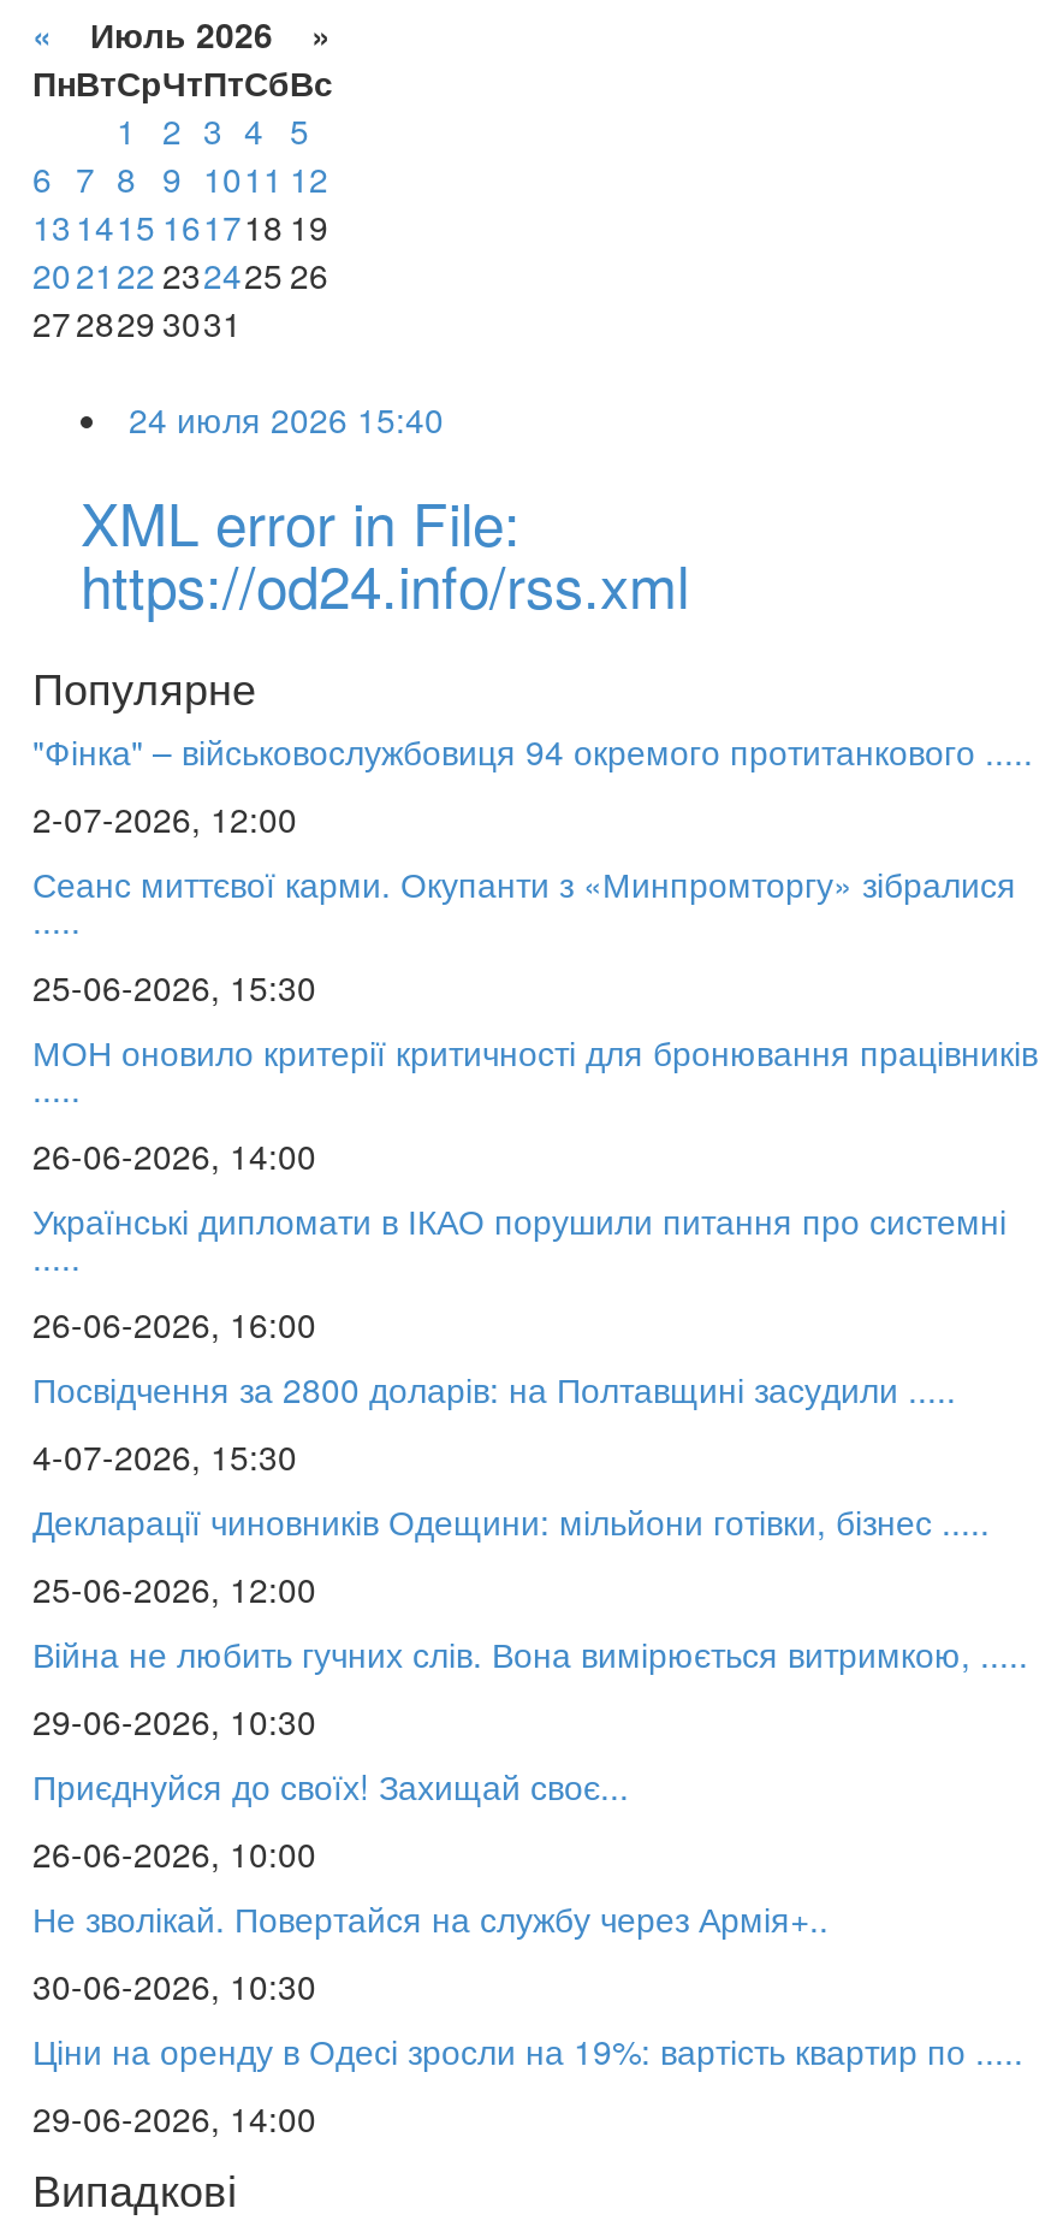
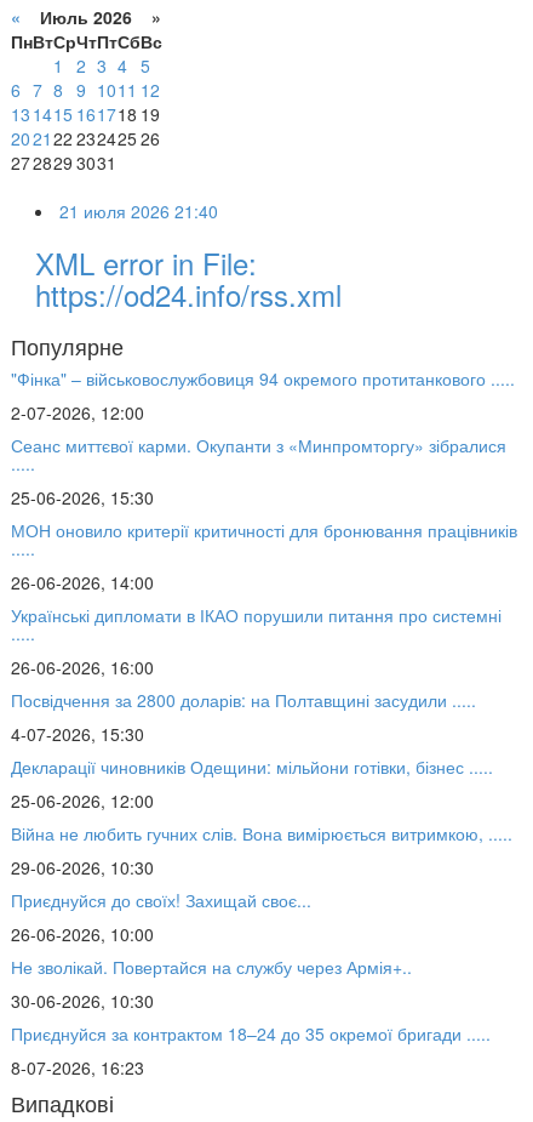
[129,395,444,443] 24 июля 2026 15:40 -> [59,199,218,223] 21 июля 2026 21:40
[32,2026,1023,2142] Ціни на оренду в Одесі зросли на 19%: вартість квартир по ..... | 29-06-2026, 14:00 -> [11,1021,491,1080] Приєднуйся за контрактом 18–24 до 35 окремої бригади ..... | 8-07-2026, 16:23

